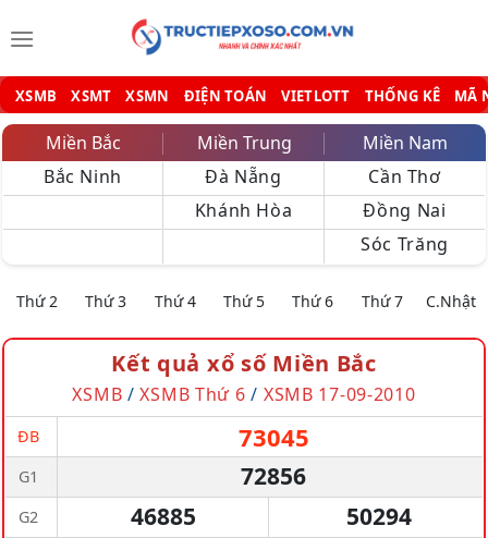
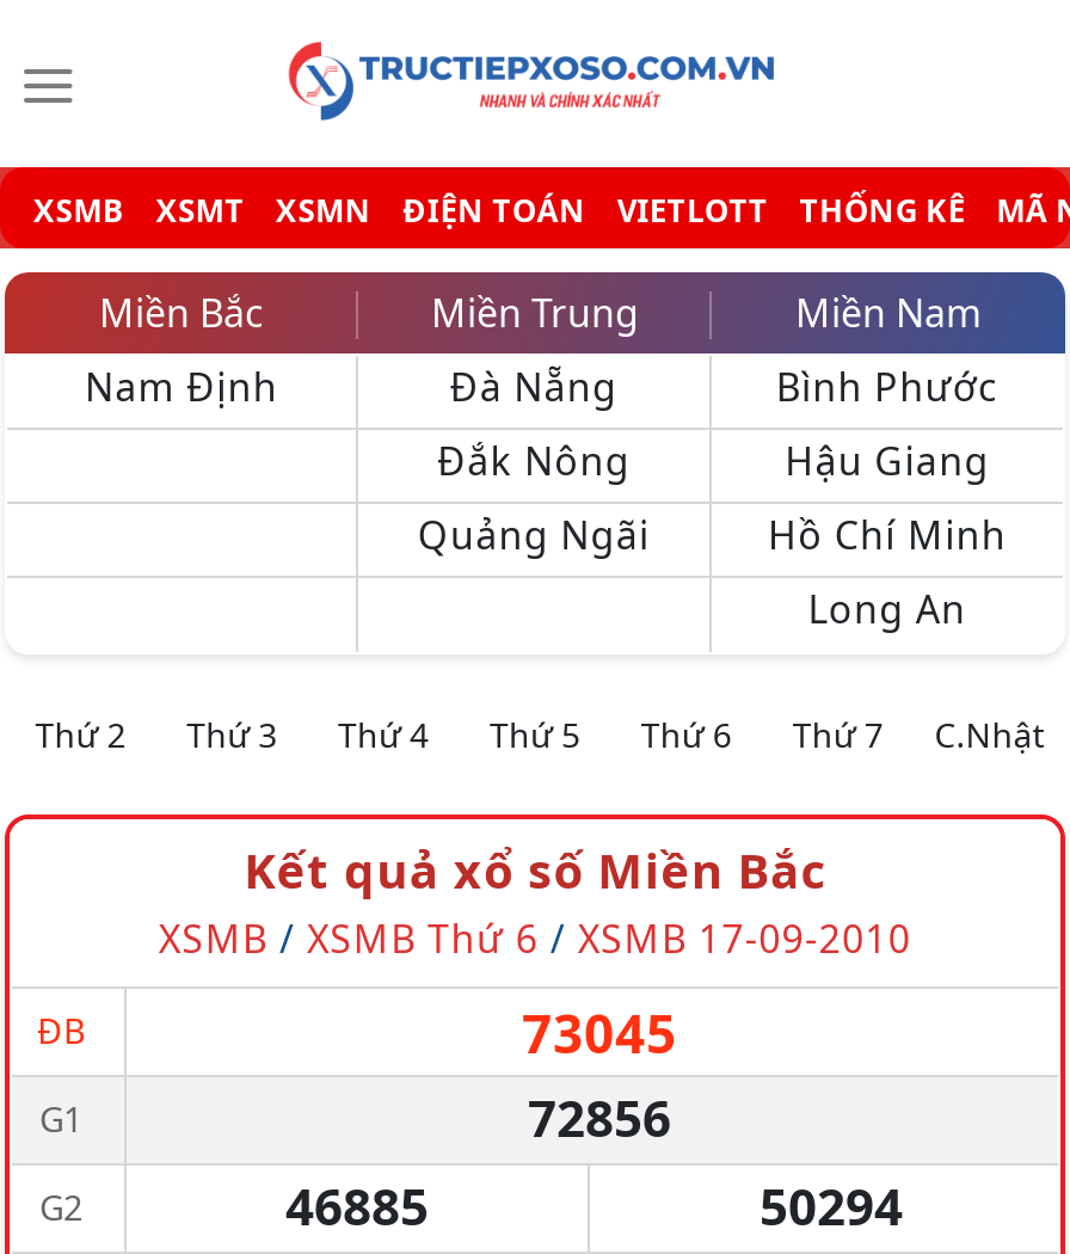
[44,164,122,188] Bắc Ninh -> [85,361,278,413] Nam Định
[361,164,449,256] Cần Thơ | Đồng Nai | Sóc Trăng -> [768,361,1007,635] Bình Phước | Hậu Giang | Hồ Chí Minh | Long An
[195,198,292,222] Khánh Hòa -> [417,435,650,561] Đắk Nông | Quảng Ngãi

